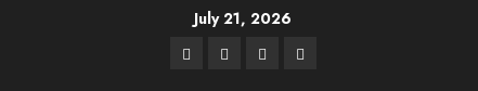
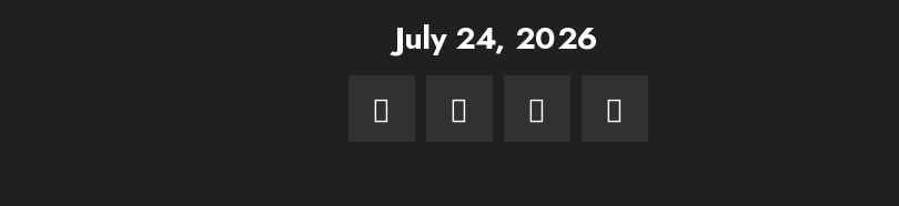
[194,8,292,29] July 21, 2026 -> [395,16,599,60] July 24, 2026

